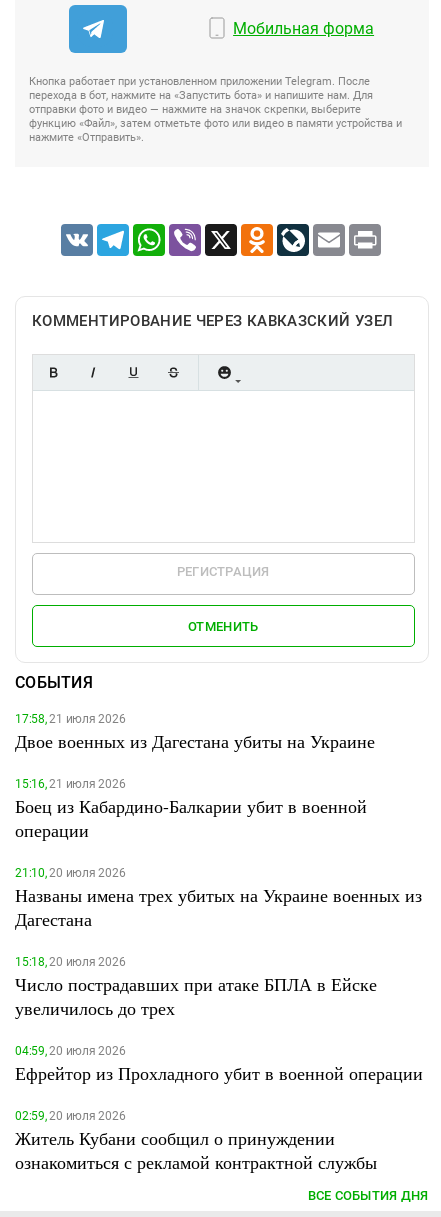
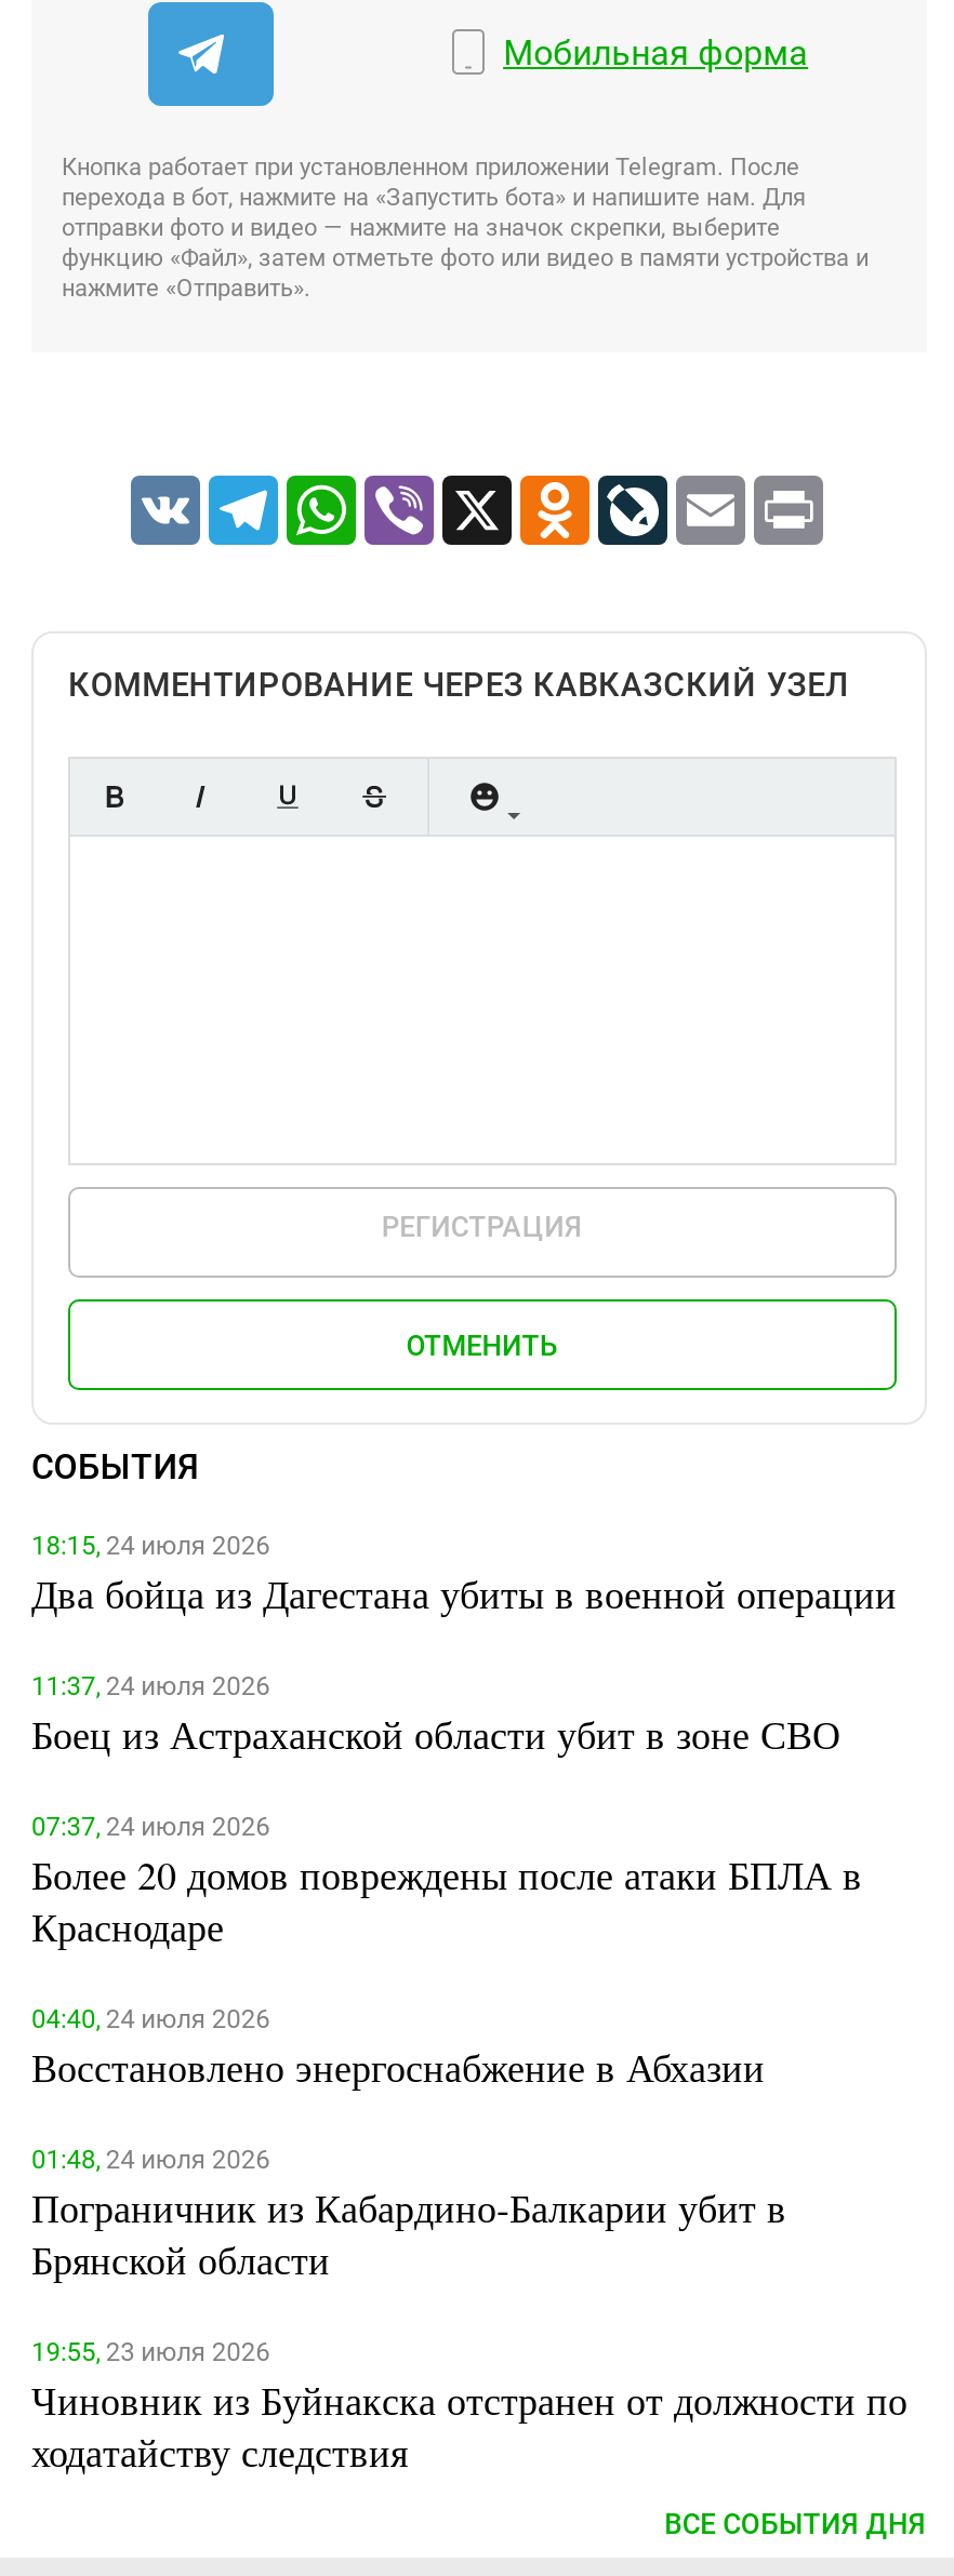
[15,712,375,753] 17:58, 21 июля 2026 | Двое военных из Дагестана убиты на Украине -> [31,1532,897,1620] 18:15, 24 июля 2026 | Два бойца из Дагестана убиты в военной операции
[15,777,367,842] 15:16, 21 июля 2026 | Боец из Кабардино-Балкарии убит в военной | операции -> [31,1672,840,1761] 11:37, 24 июля 2026 | Боец из Астраханской области убит в зоне СВО
[15,866,422,931] 21:10, 20 июля 2026 | Названы имена трех убитых на Украине военных из | Дагестана -> [31,1813,862,1953] 07:37, 24 июля 2026 | Более 20 домов повреждены после атаки БПЛА в | Краснодаре
[15,955,377,1020] 15:18, 20 июля 2026 | Число пострадавших при атаке БПЛА в Ейске | увеличилось до трех -> [31,2005,765,2094] 04:40, 24 июля 2026 | Восстановлено энергоснабжение в Абхазии
[15,1044,423,1085] 04:59, 20 июля 2026 | Ефрейтор из Прохладного убит в военной операции -> [31,2146,786,2286] 01:48, 24 июля 2026 | Пограничник из Кабардино-Балкарии убит в | Брянской области
[15,1109,377,1174] 02:59, 20 июля 2026 | Житель Кубани сообщил о принуждении | ознакомиться с рекламой контрактной службы -> [31,2338,907,2479] 19:55, 23 июля 2026 | Чиновник из Буйнакска отстранен от должности по | ходатайству следствия

